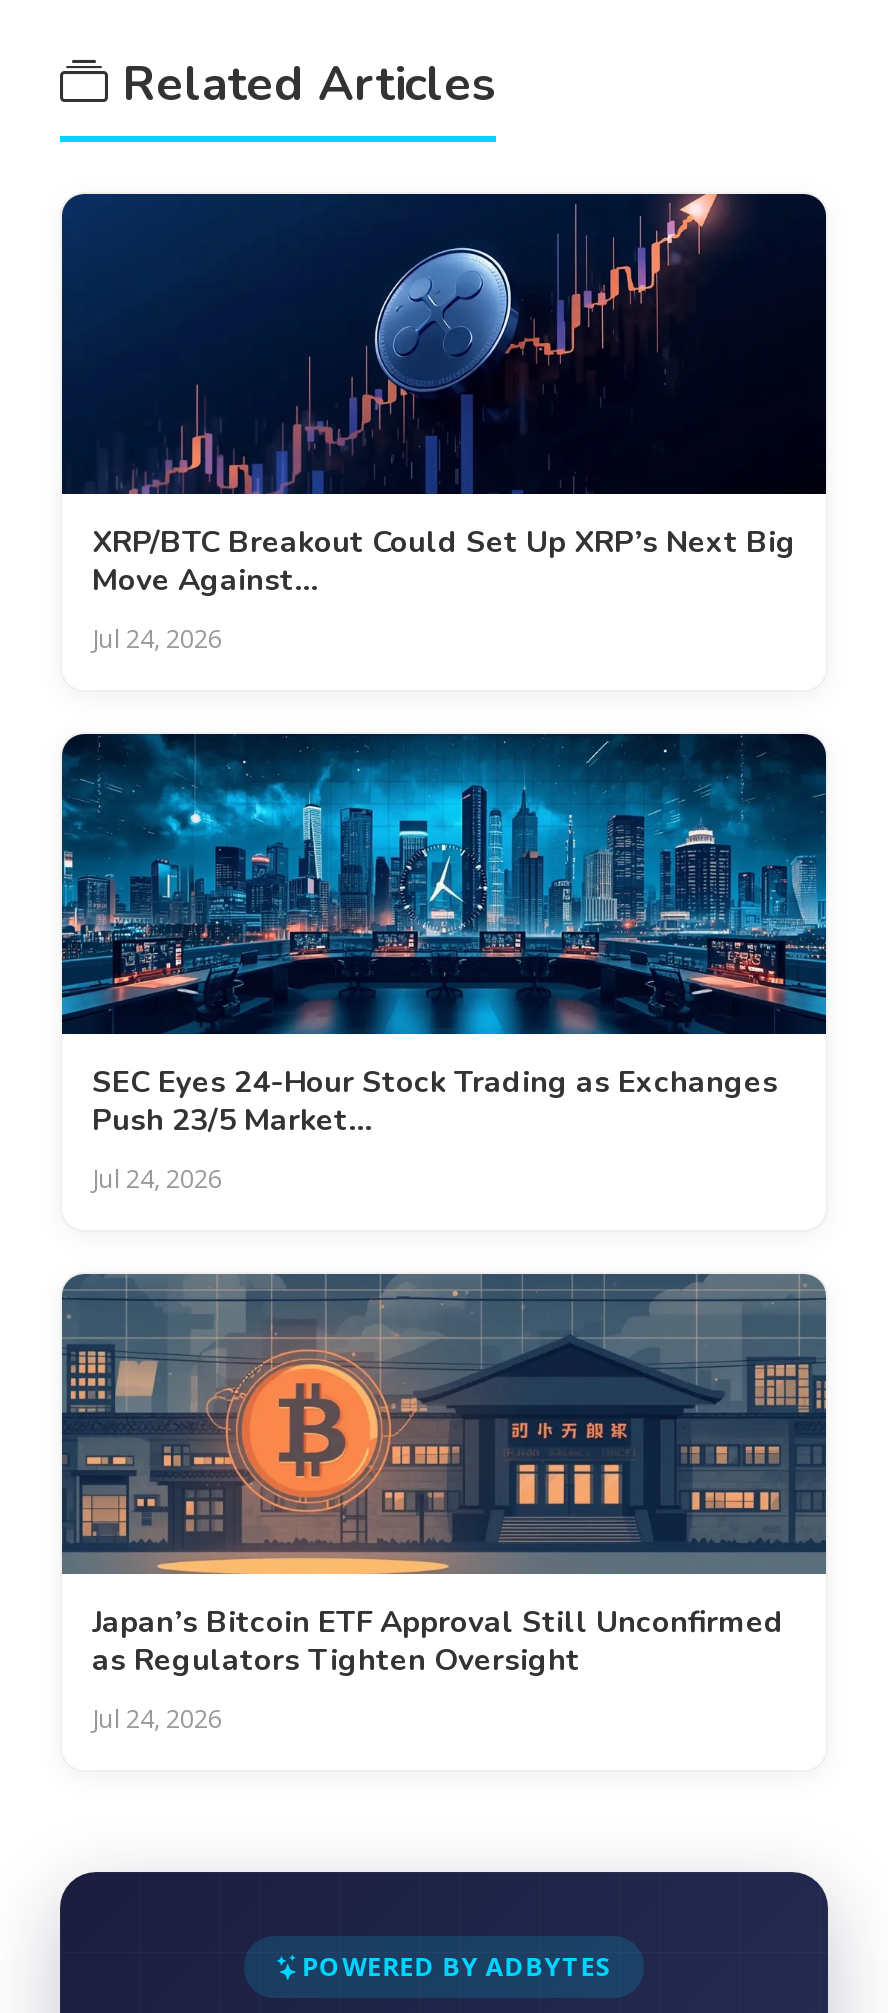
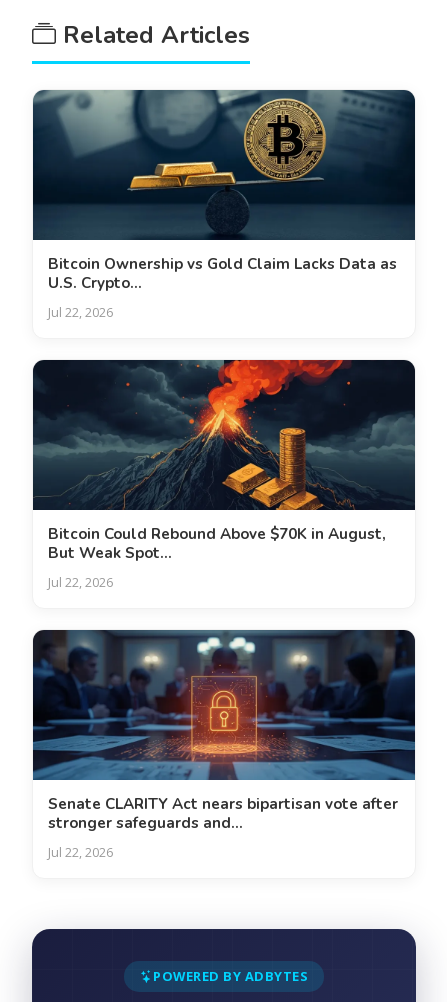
[64,192,826,600] [image] | XRP/BTC Breakout Could Set Up XRP’s Next Big | Move Against... -> [33,89,415,293] [image] | Bitcoin Ownership vs Gold Claim Lacks Data as | U.S. Crypto...
[92,622,222,656] Jul 24, 2026 -> [48,304,113,321] Jul 22, 2026
[60,732,828,1140] [image] | SEC Eyes 24-Hour Stock Trading as Exchanges | Push 23/5 Market... -> [32,359,416,563] [image] | Bitcoin Could Rebound Above $70K in August, | But Weak Spot...
[92,1162,222,1196] Jul 24, 2026 -> [48,574,113,591] Jul 22, 2026
[62,1272,828,1680] [image] | Japan’s Bitcoin ETF Approval Still Unconfirmed | as Regulators Tighten Oversight -> [33,630,416,833] [image] | Senate CLARITY Act nears bipartisan vote after | stronger safeguards and...
[92,1702,222,1736] Jul 24, 2026 -> [48,844,113,861] Jul 22, 2026

